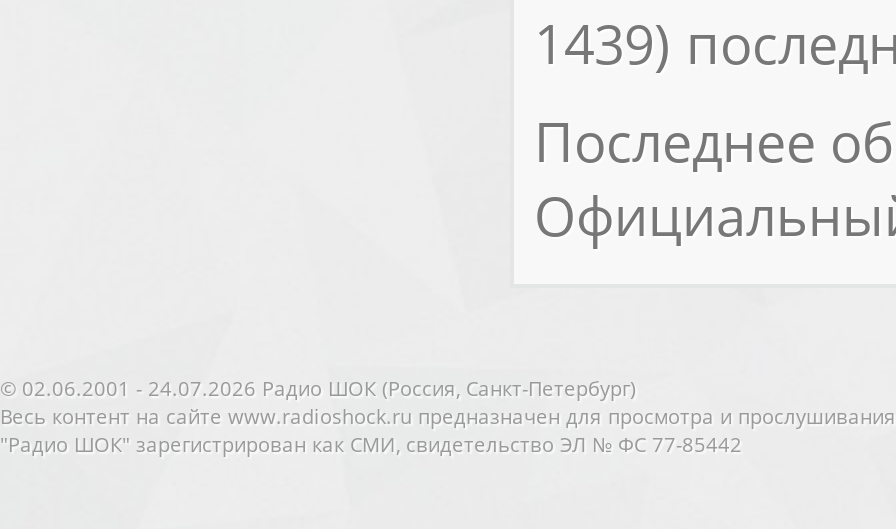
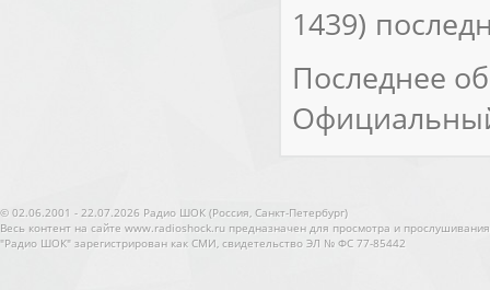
[0,374,636,402] © 02.06.2001 - 24.07.2026 Радио ШОК (Россия, Санкт-Петербург) -> [0,205,348,220] © 02.06.2001 - 22.07.2026 Радио ШОК (Россия, Санкт-Петербург)

